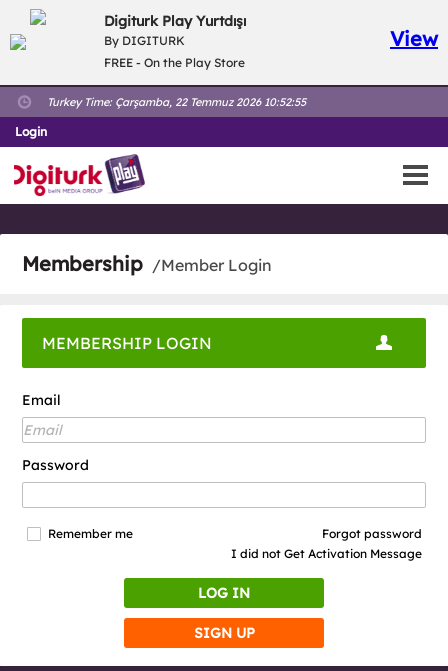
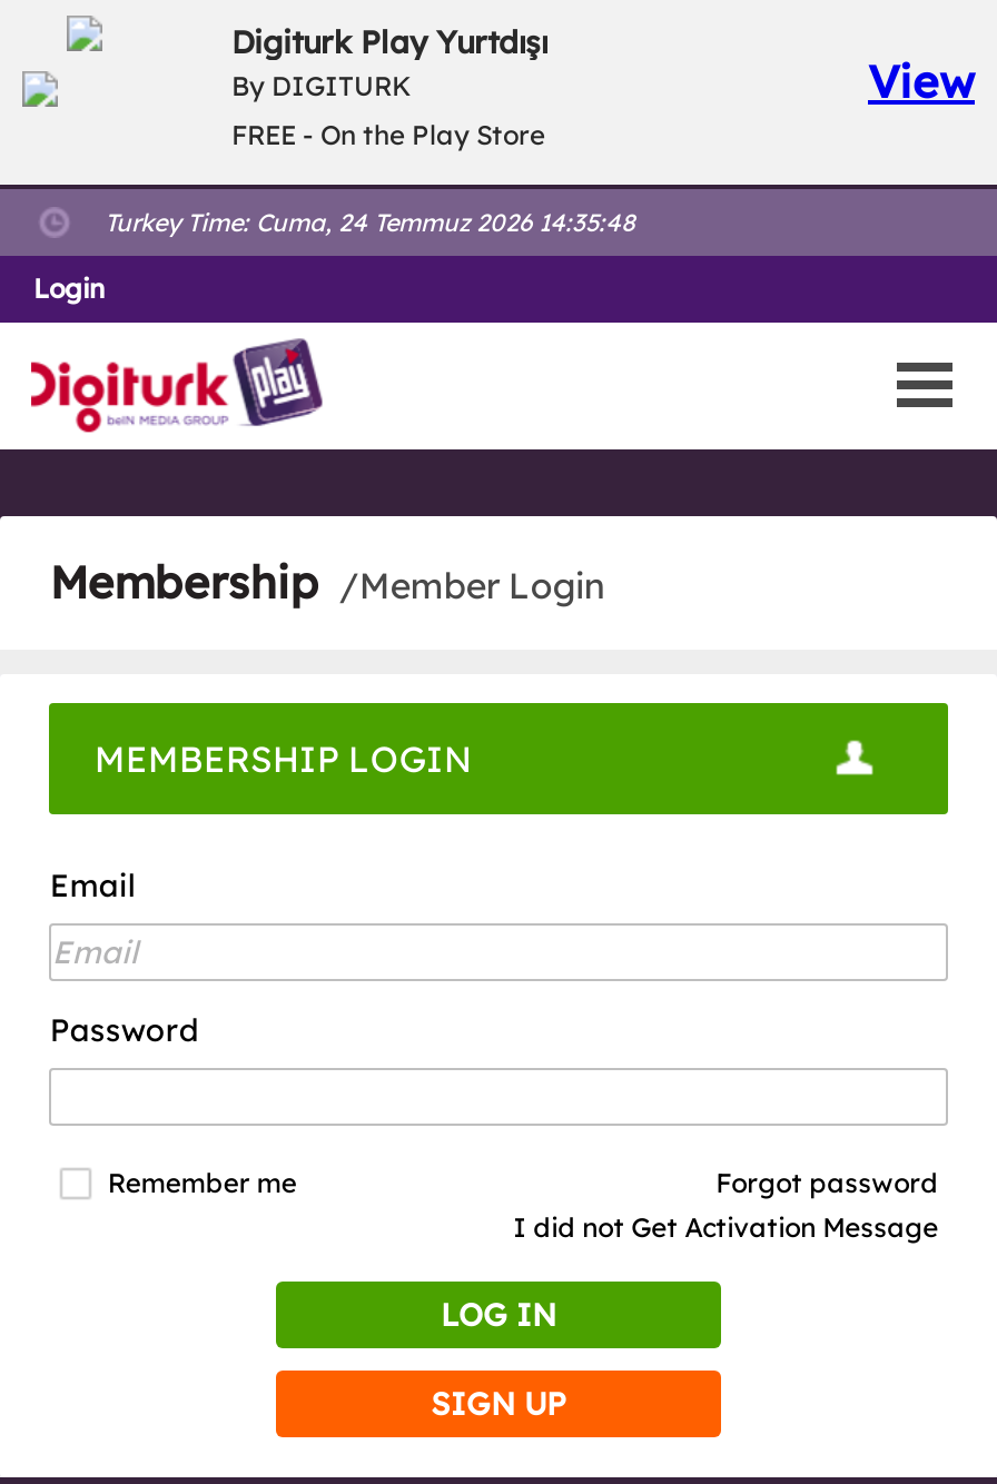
[47,95,306,109] Turkey Time: Çarşamba, 22 Temmuz 2026 10:52:55 -> [105,207,634,238] Turkey Time: Cuma, 24 Temmuz 2026 14:35:48

